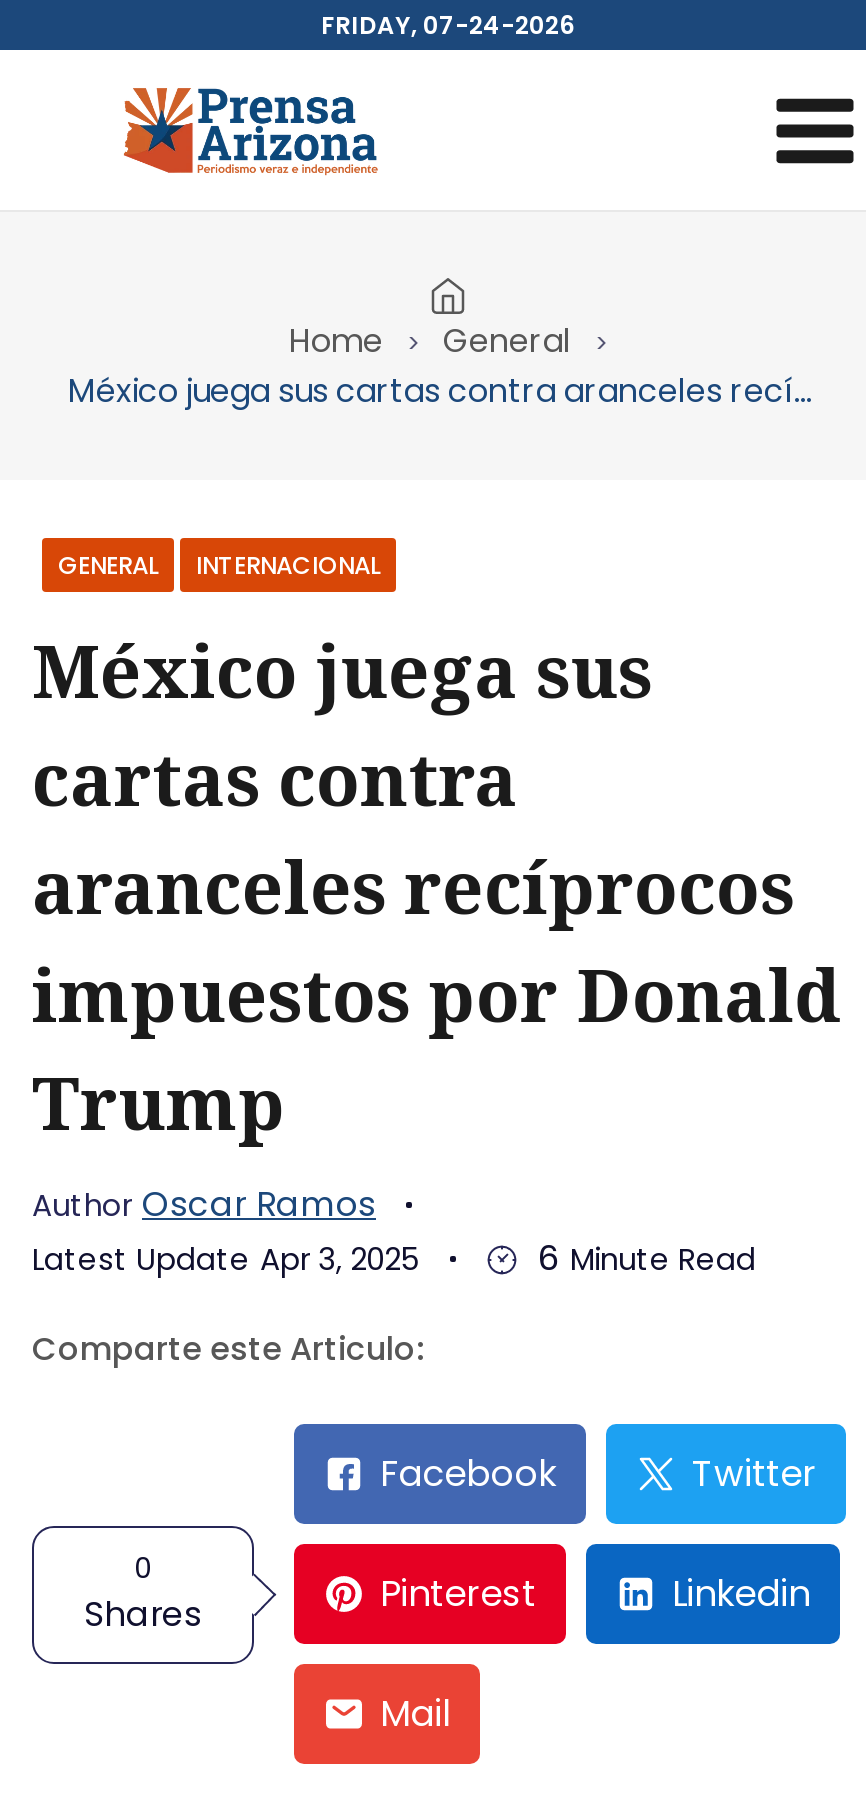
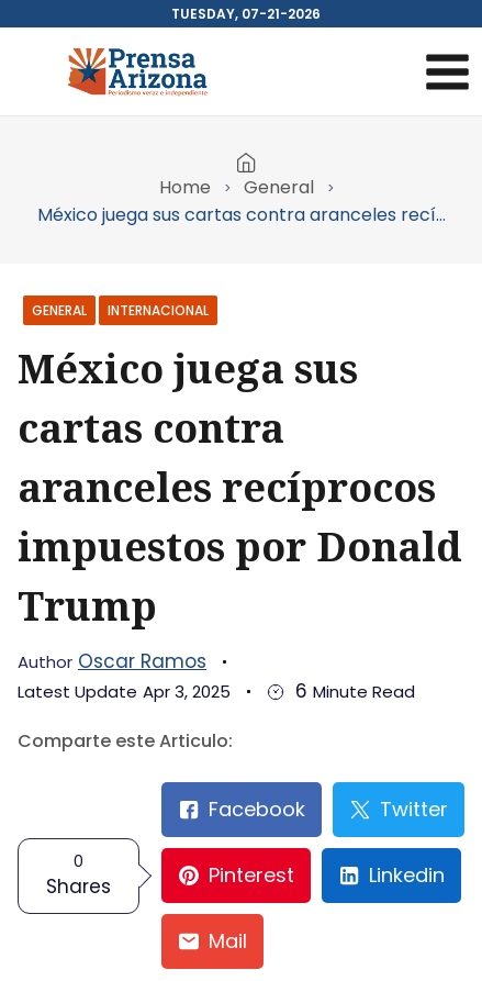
[321,8,575,42] FRIDAY, 07-24-2026 -> [171,4,321,23] TUESDAY, 07-21-2026

